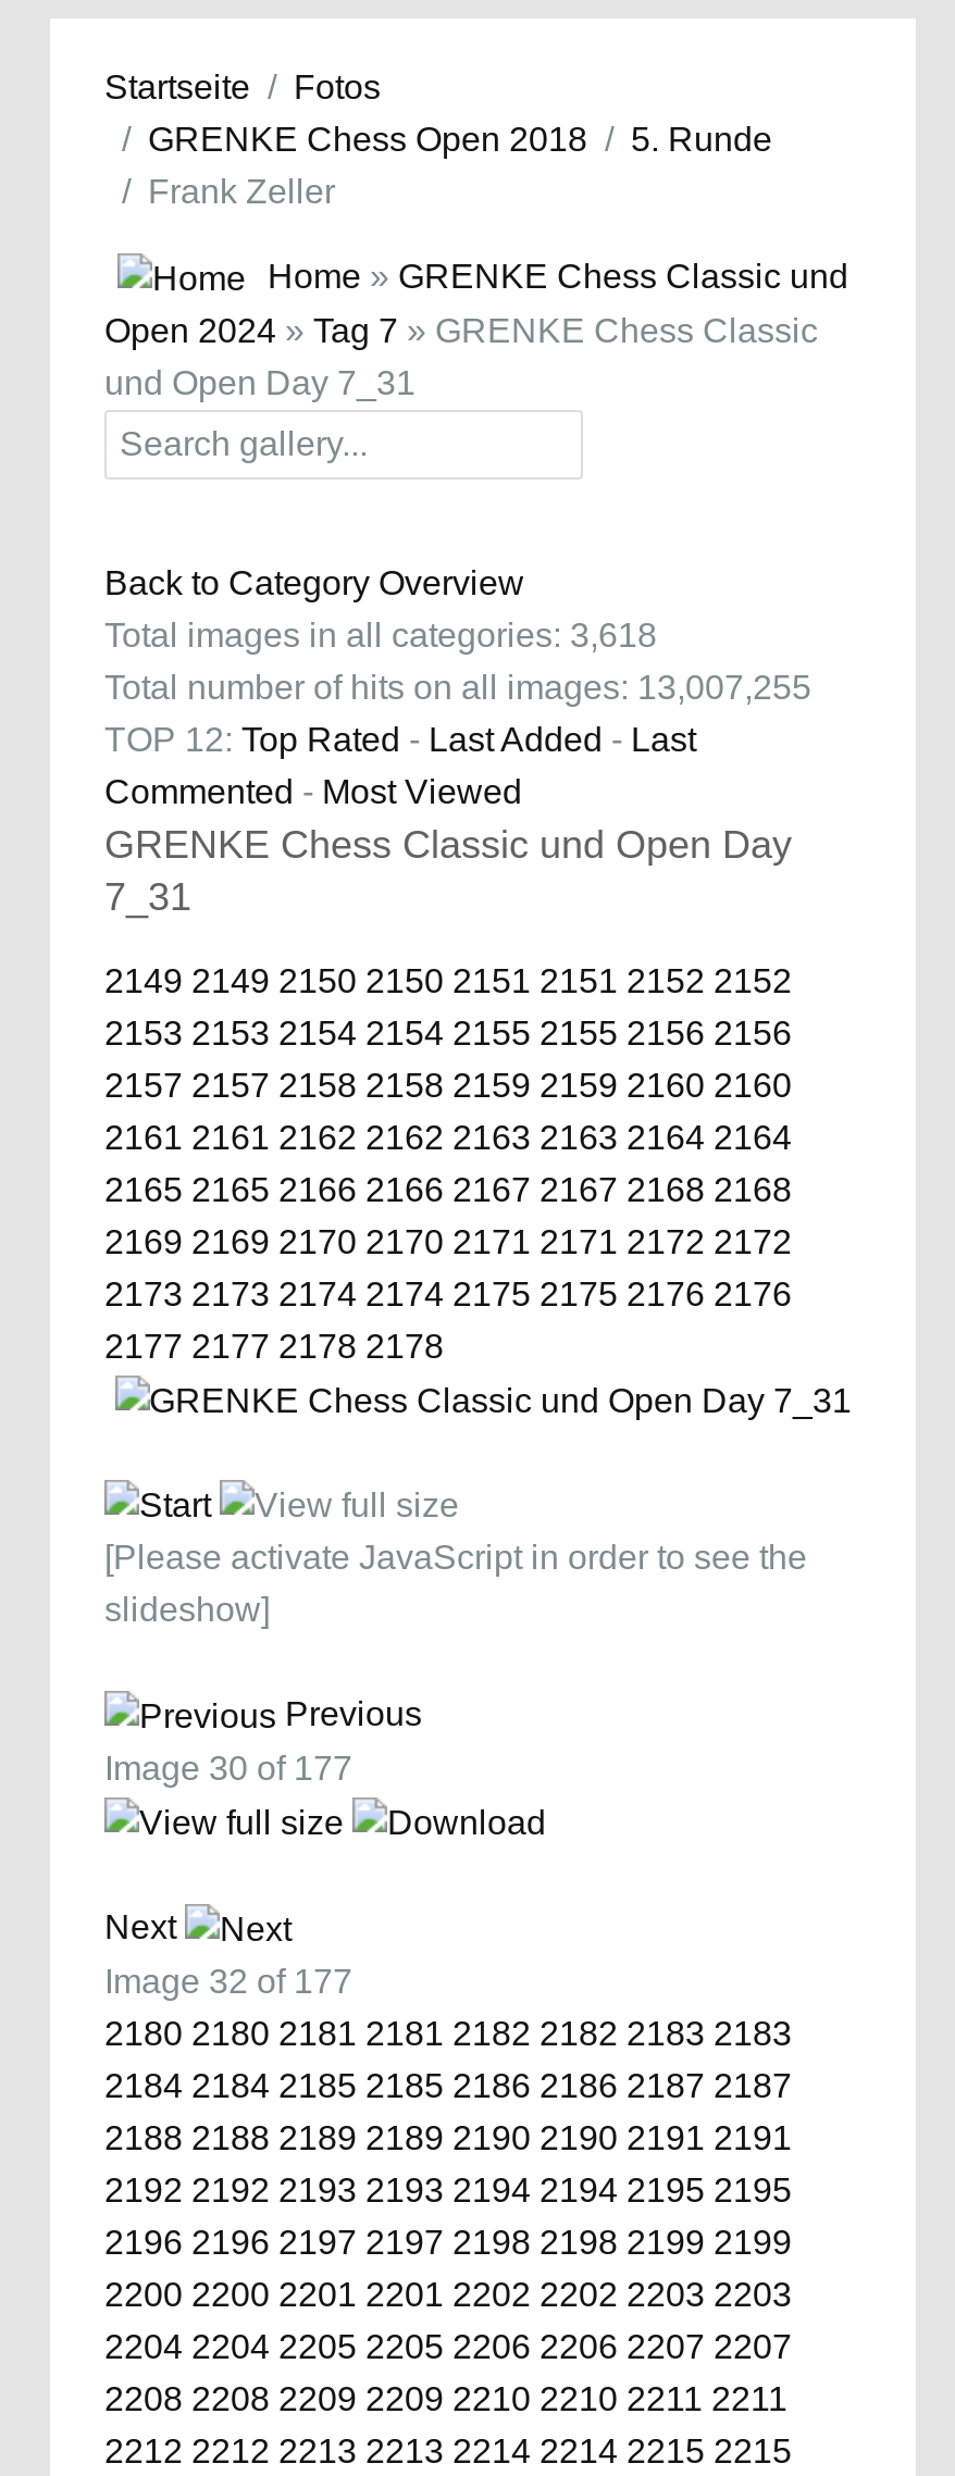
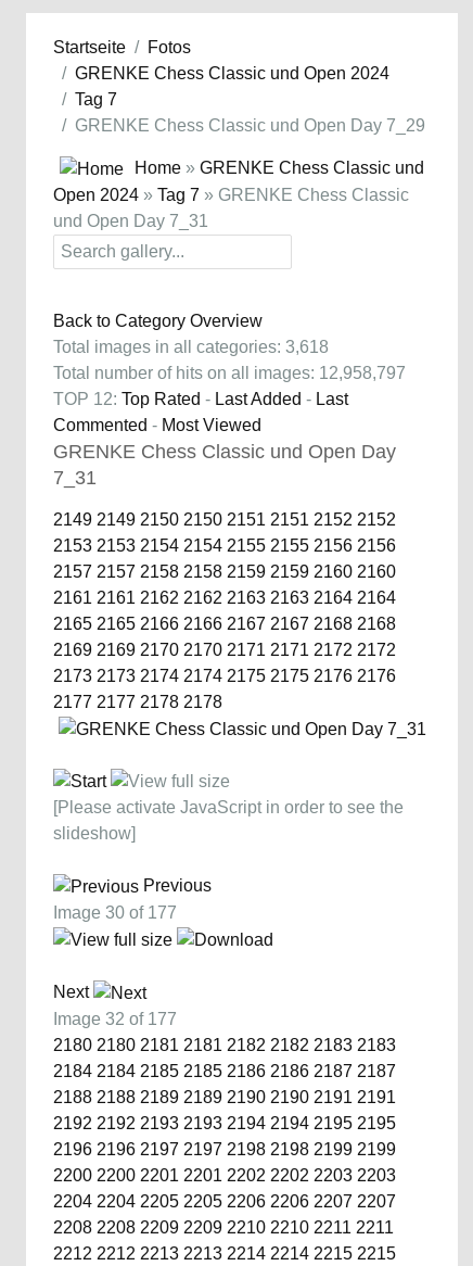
[148,121,772,210] GRENKE Chess Open 2018 | 5. Runde | Frank Zeller -> [75,64,425,135] GRENKE Chess Classic und Open 2024 | Tag 7 | GRENKE Chess Classic und Open Day 7_29
[104,668,811,705] Total number of hits on all images: 13,007,255 -> [53,364,406,382] Total number of hits on all images: 12,958,797

